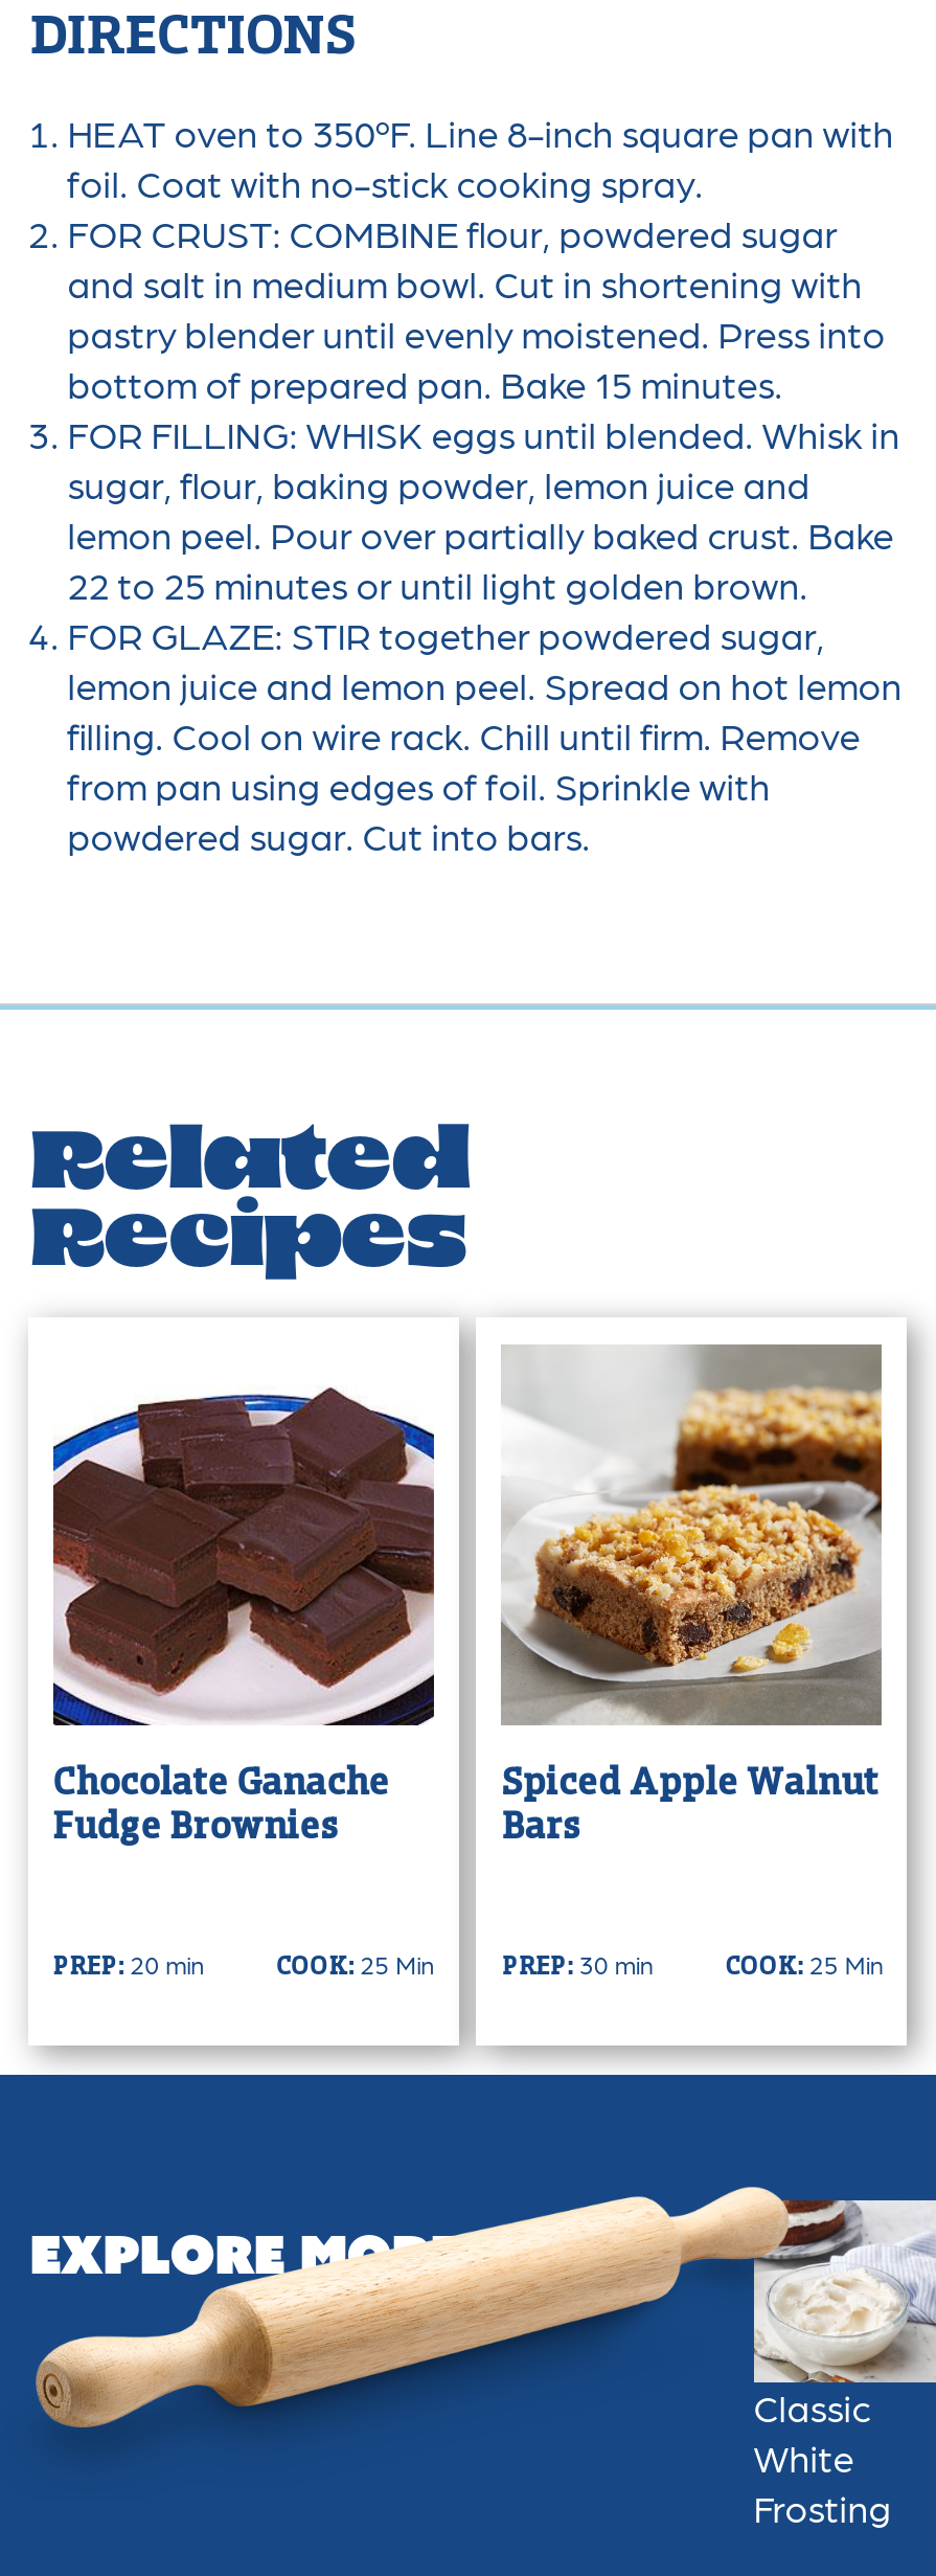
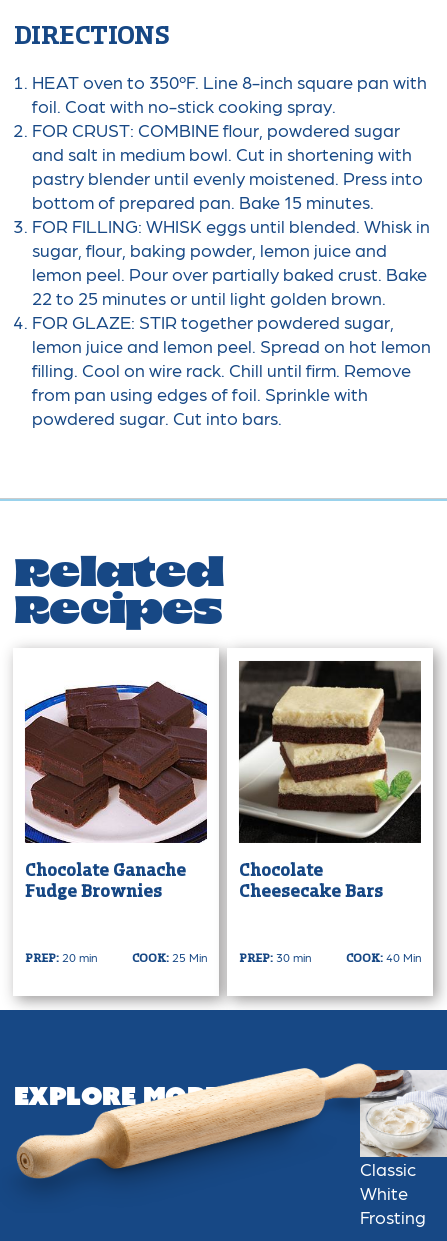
[501,1345,884,1848] [image] | Spiced Apple Walnut | Bars -> [238,660,422,901] [image] | Chocolate | Cheesecake Bars
[726,1949,882,1980] COOK: 25 Min -> [346,950,421,965] COOK: 40 Min

